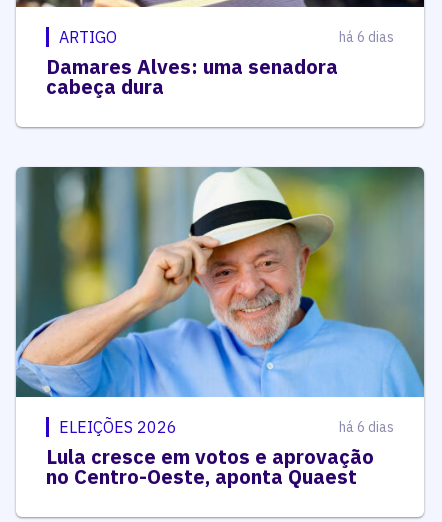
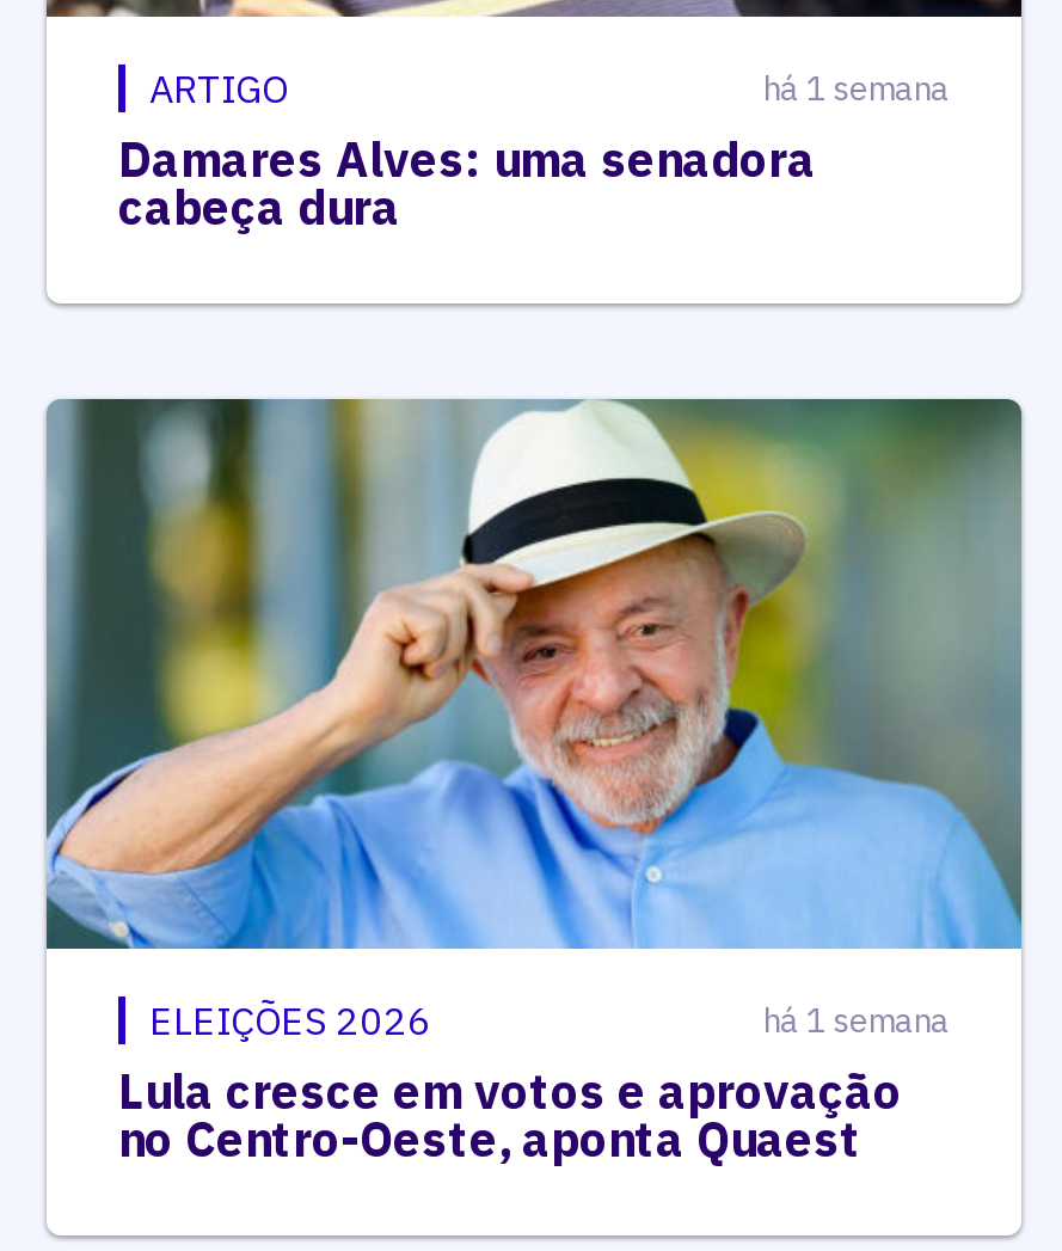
[339,28,394,46] há 6 dias -> [763,67,950,110] há 1 semana
[339,417,394,435] há 6 dias -> [763,998,950,1041] há 1 semana

